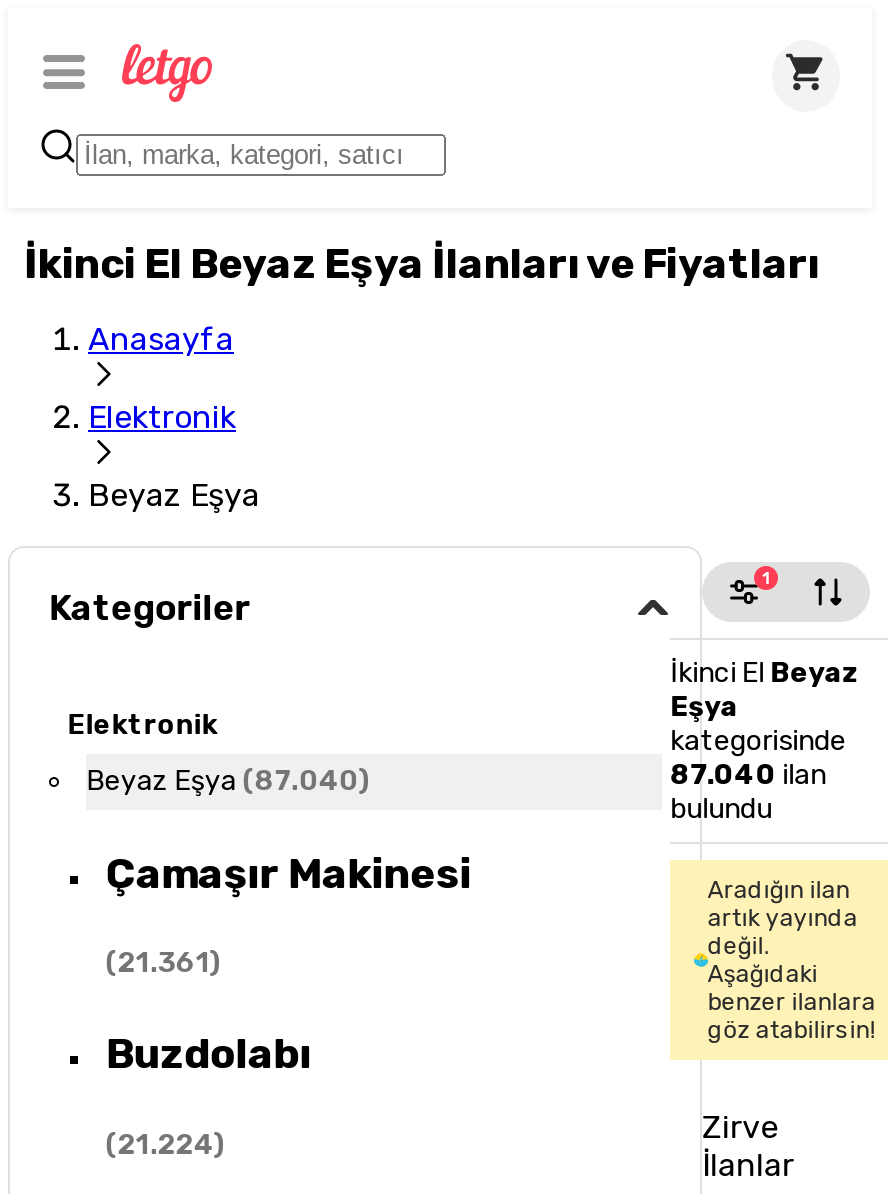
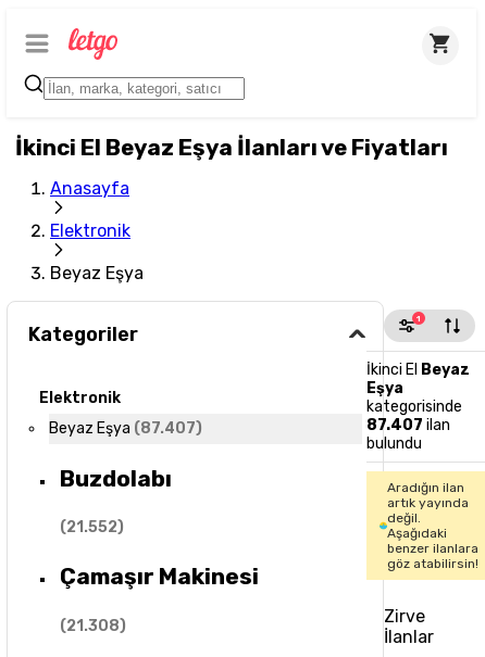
[87,764,371,980] Beyaz Eşya (87.040) | (21.361) -> [49,419,203,438] Beyaz Eşya (87.407)
[670,758,826,792] 87.040 ilan -> [367,416,450,434] 87.407 ilan
moved [106,847,472,897] -> [60,563,259,590]: Çamaşır Makinesi
moved [106,1029,312,1079] -> [60,464,172,492]: Buzdolabı
[106,1128,226,1162] (21.224) -> [60,518,126,635] (21.552) | (21.308)

